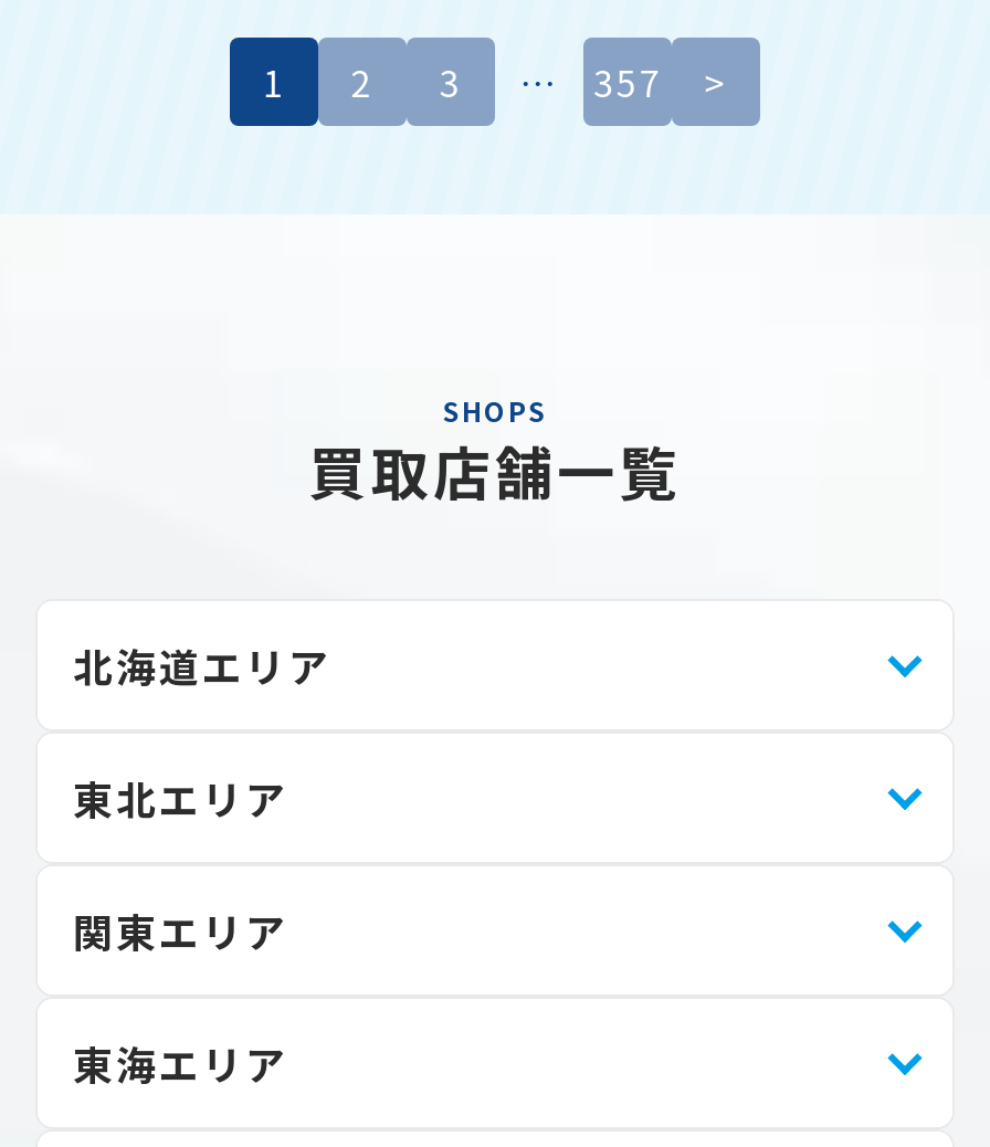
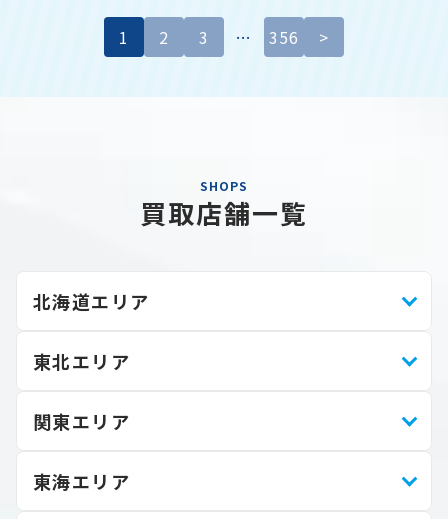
[594,55,662,109] 357 -> [269,25,299,49] 356

